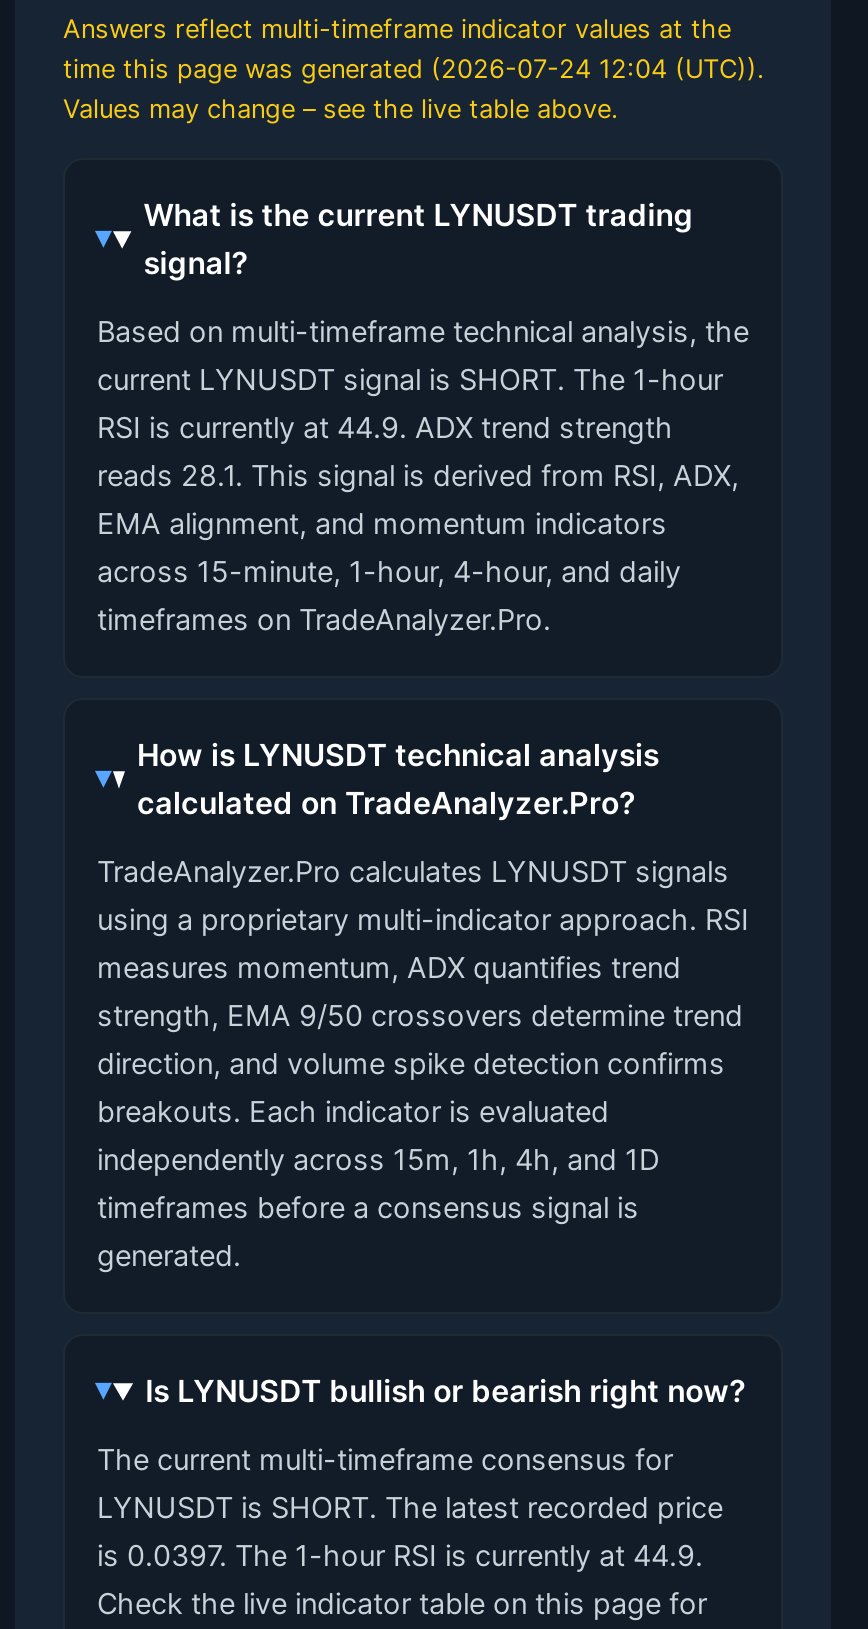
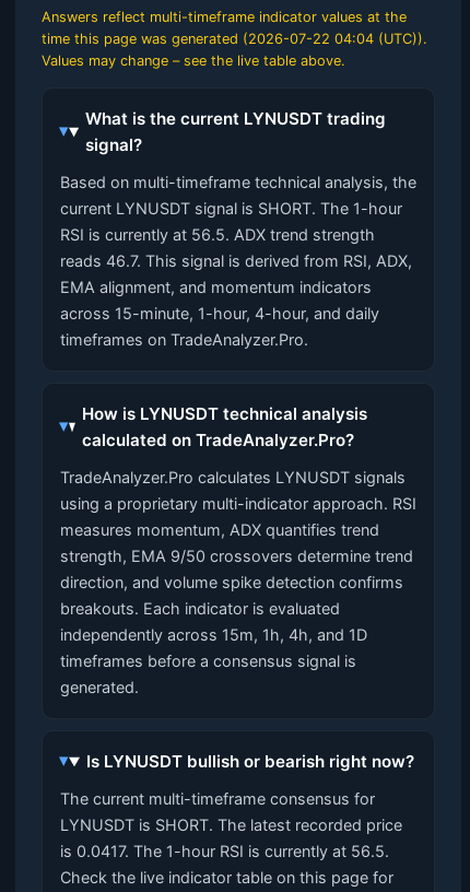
[63,54,765,84] time this page was generated (2026-07-24 12:04 (UTC)). -> [42,31,427,47] time this page was generated (2026-07-22 04:04 (UTC)).
[97,410,673,444] RSI is currently at 44.9. ADX trend strength -> [60,225,375,244] RSI is currently at 56.5. ADX trend strength
[97,458,739,492] reads 28.1. This signal is derived from RSI, ADX, -> [60,251,412,270] reads 46.7. This signal is derived from RSI, ADX,
[97,1538,703,1572] is 0.0397. The 1-hour RSI is currently at 44.9. -> [60,842,389,860] is 0.0417. The 1-hour RSI is currently at 56.5.

